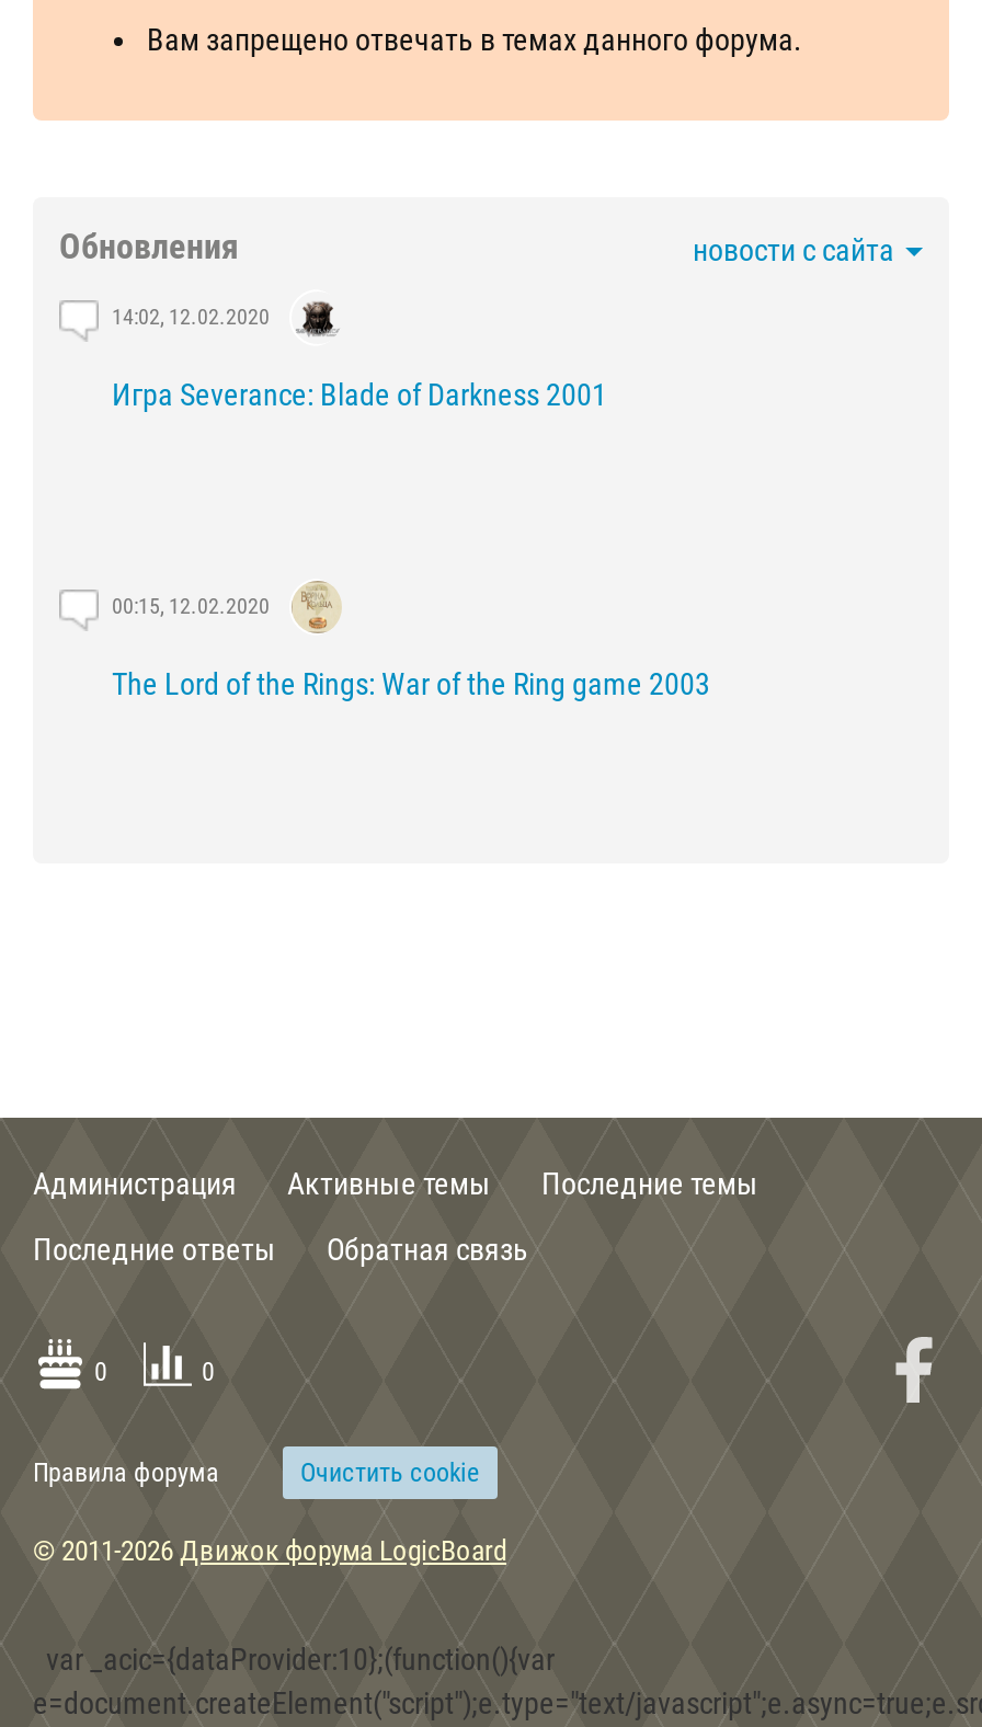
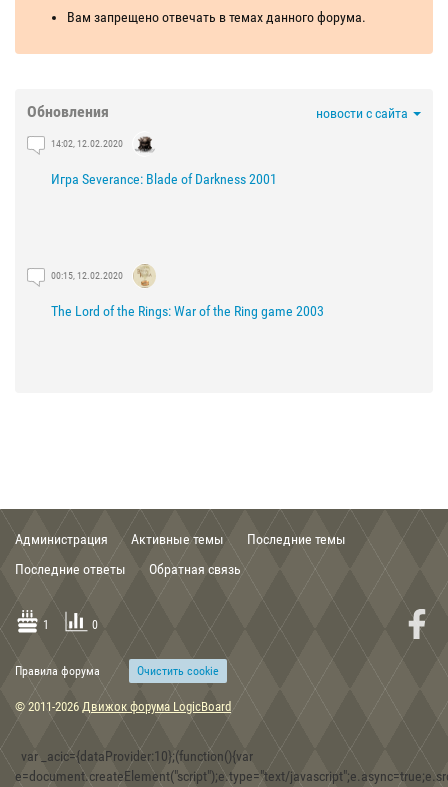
[94,1357,107,1387] 0 -> [43,618,49,632] 1

